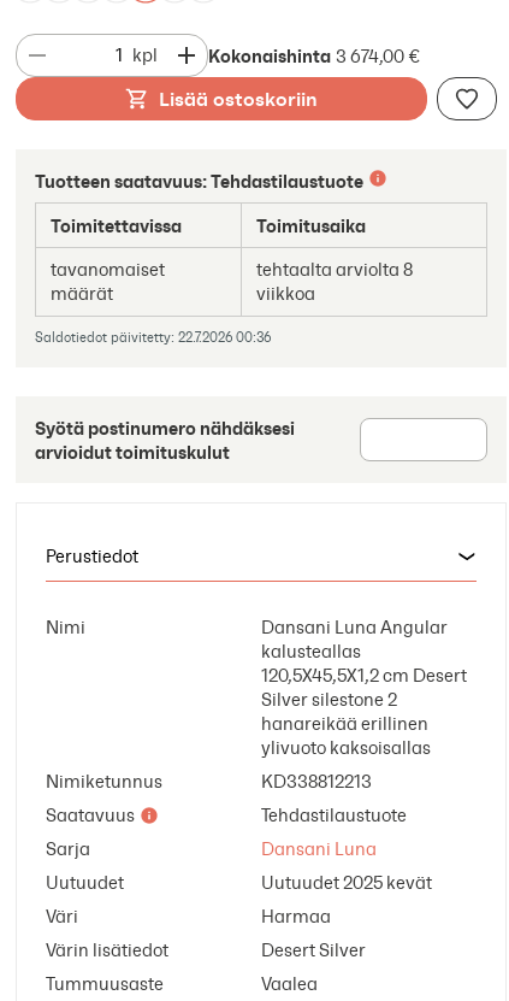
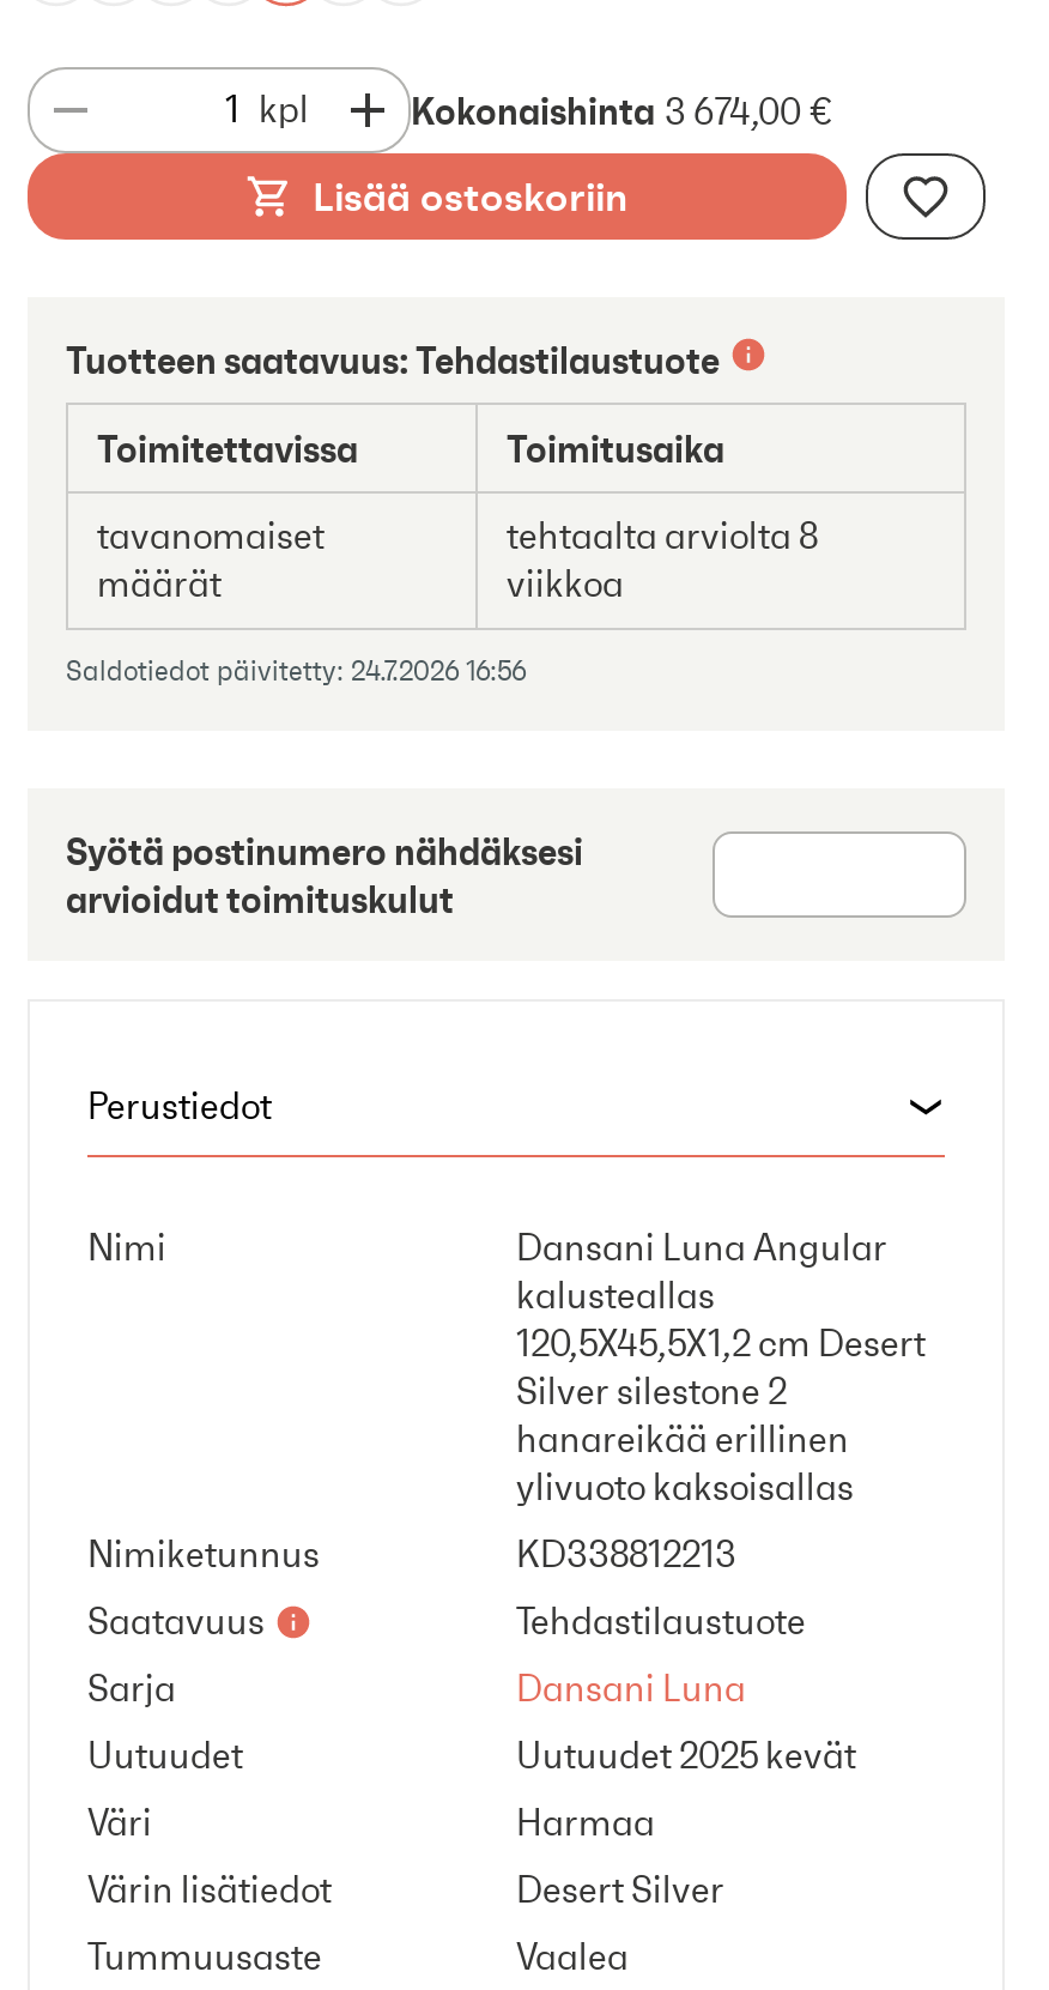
[35,329,271,346] Saldotiedot päivitetty: 22.7.2026 00:36 -> [66,654,526,688] Saldotiedot päivitetty: 24.7.2026 16:56

